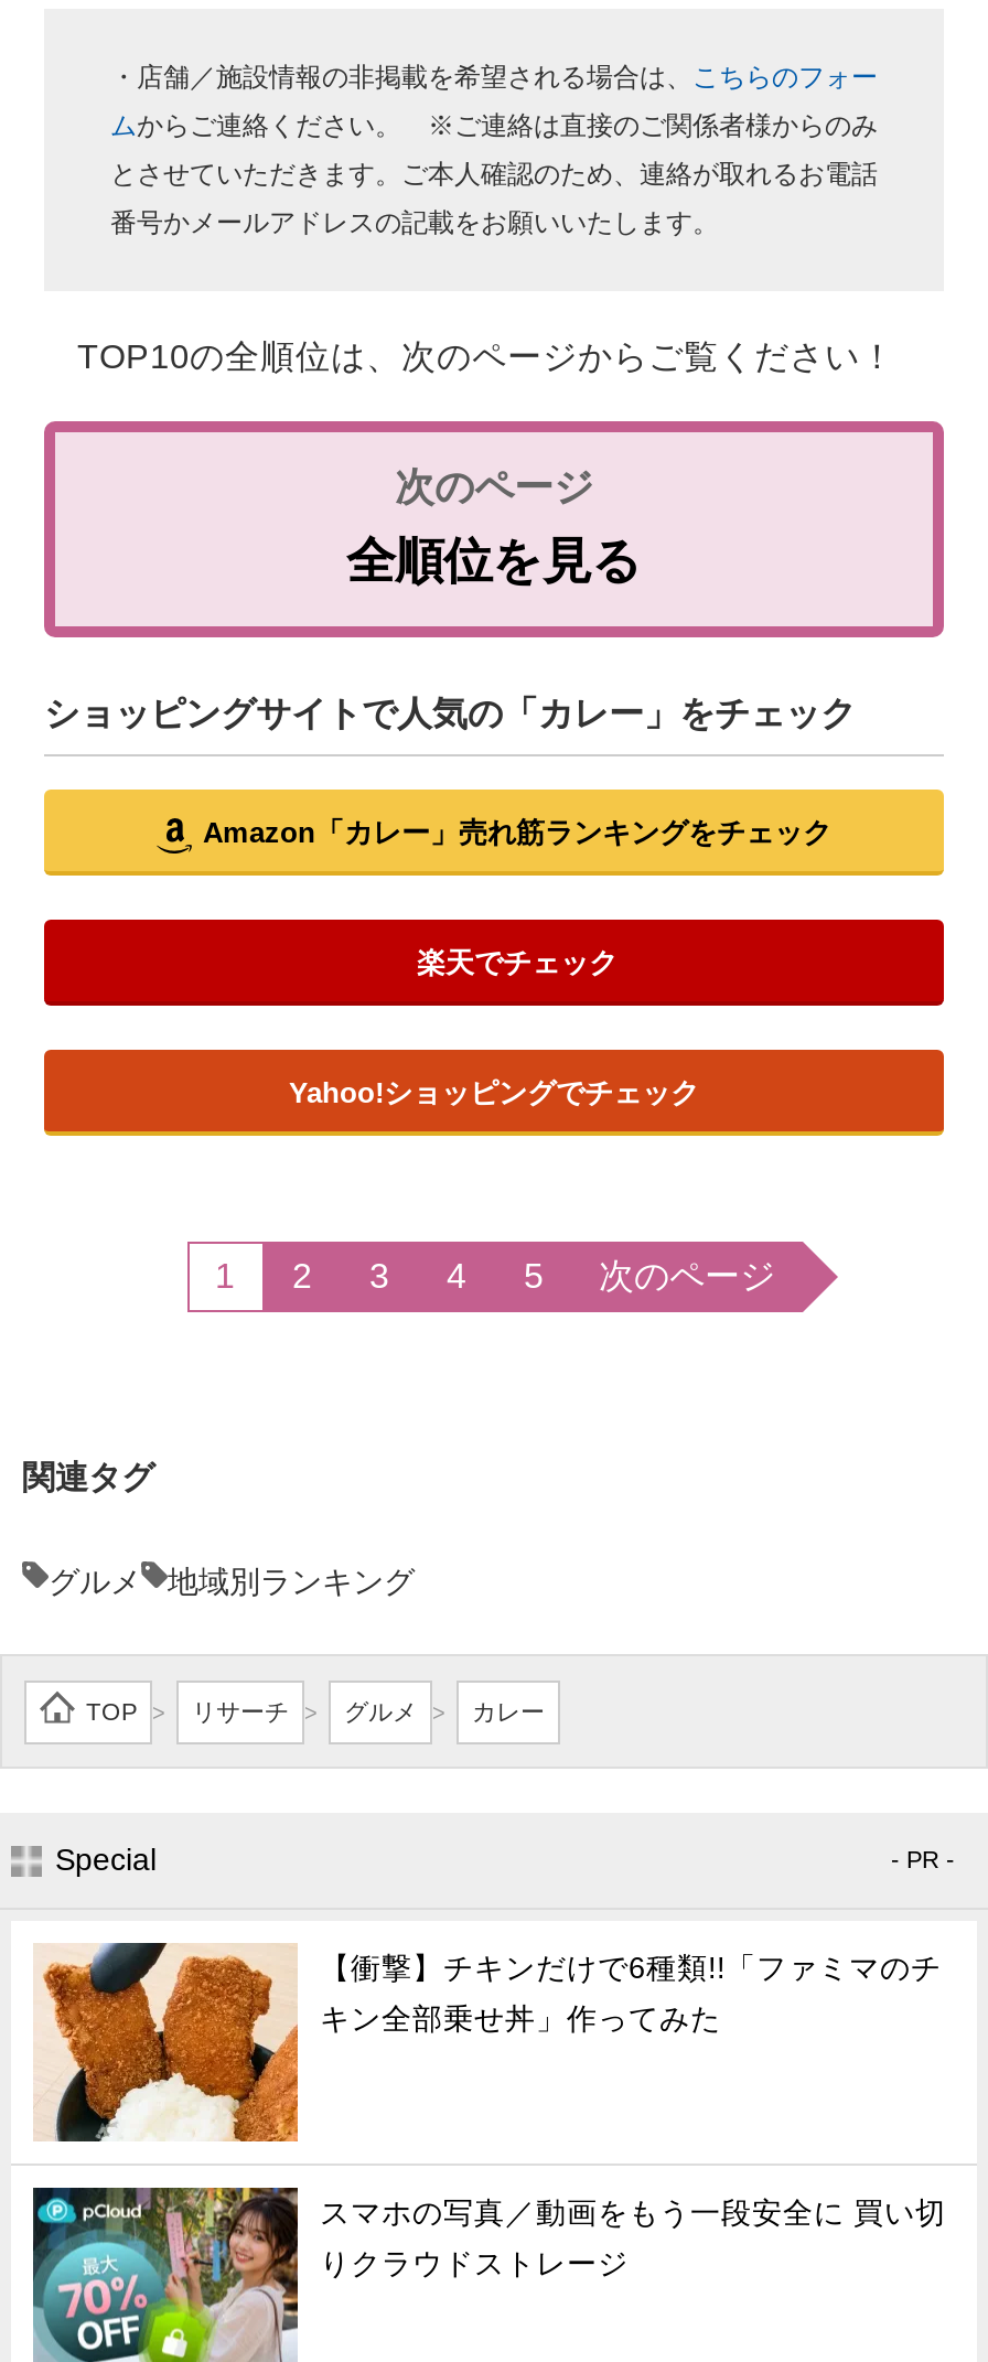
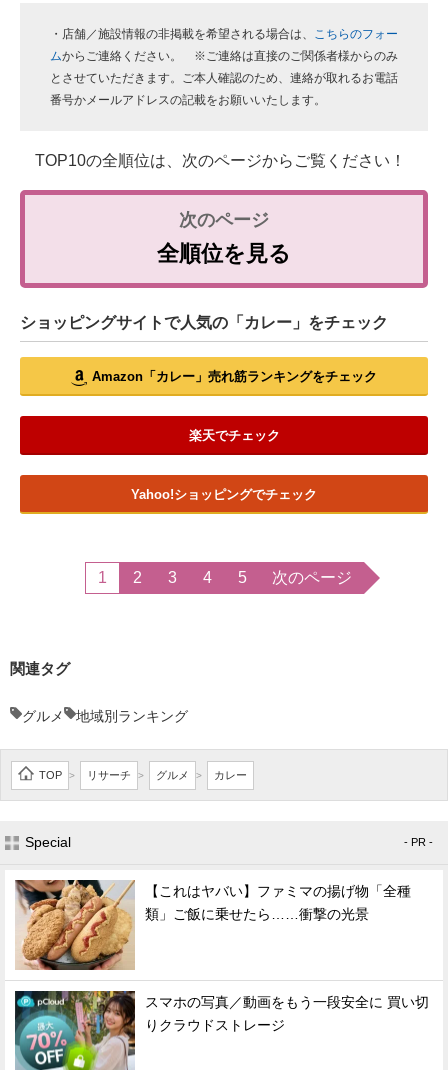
[35,1941,942,2144] [image] | 【衝撃】チキンだけで6種類!!「ファミマのチ -> [15,879,411,971] [image] | 【これはヤバい】ファミマの揚げ物「全種
[320,2003,721,2036] キン全部乗せ丼」作ってみた -> [145,907,369,922] 類」ご飯に乗せたら……衝撃の光景

